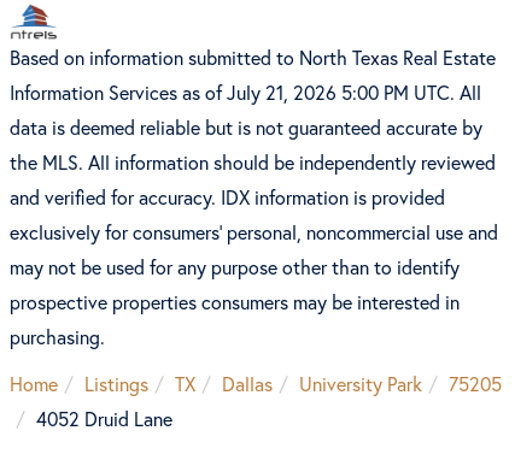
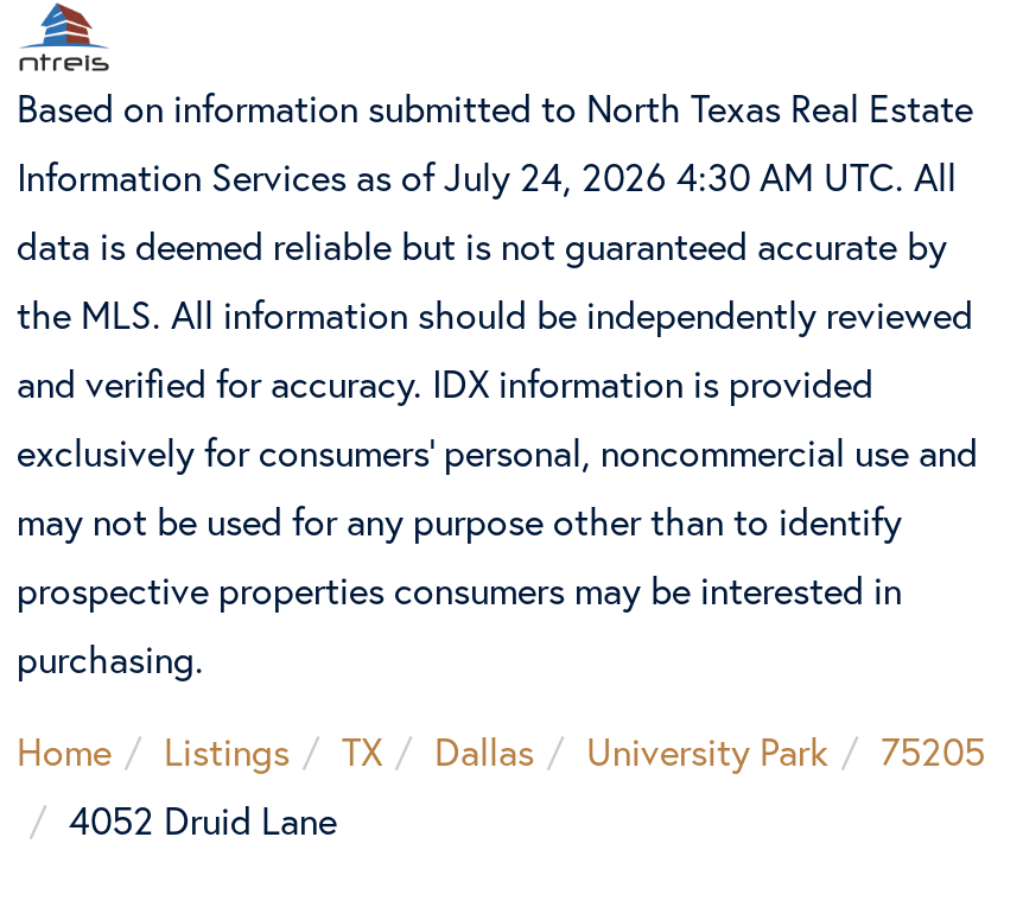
[10,79,481,104] Information Services as of July 21, 2026 5:00 PM UTC. All -> [17,150,957,200] Information Services as of July 24, 2026 4:30 AM UTC. All

